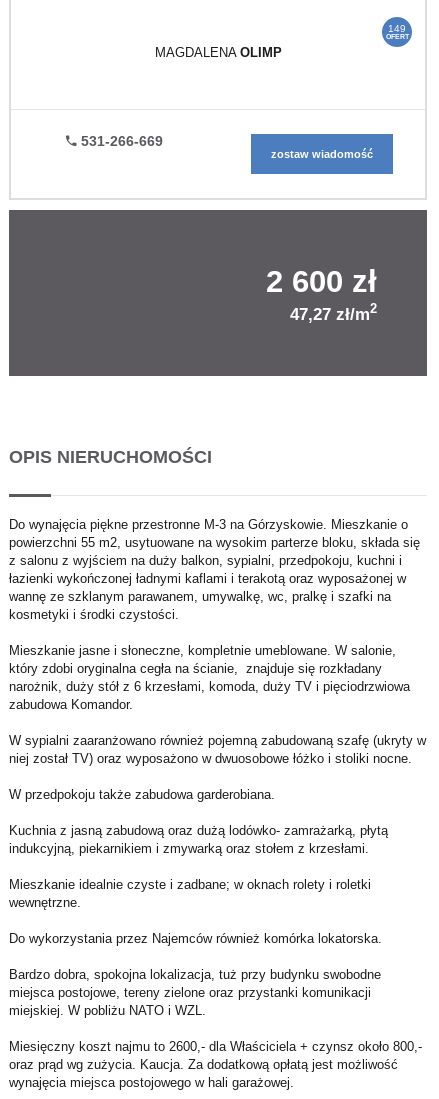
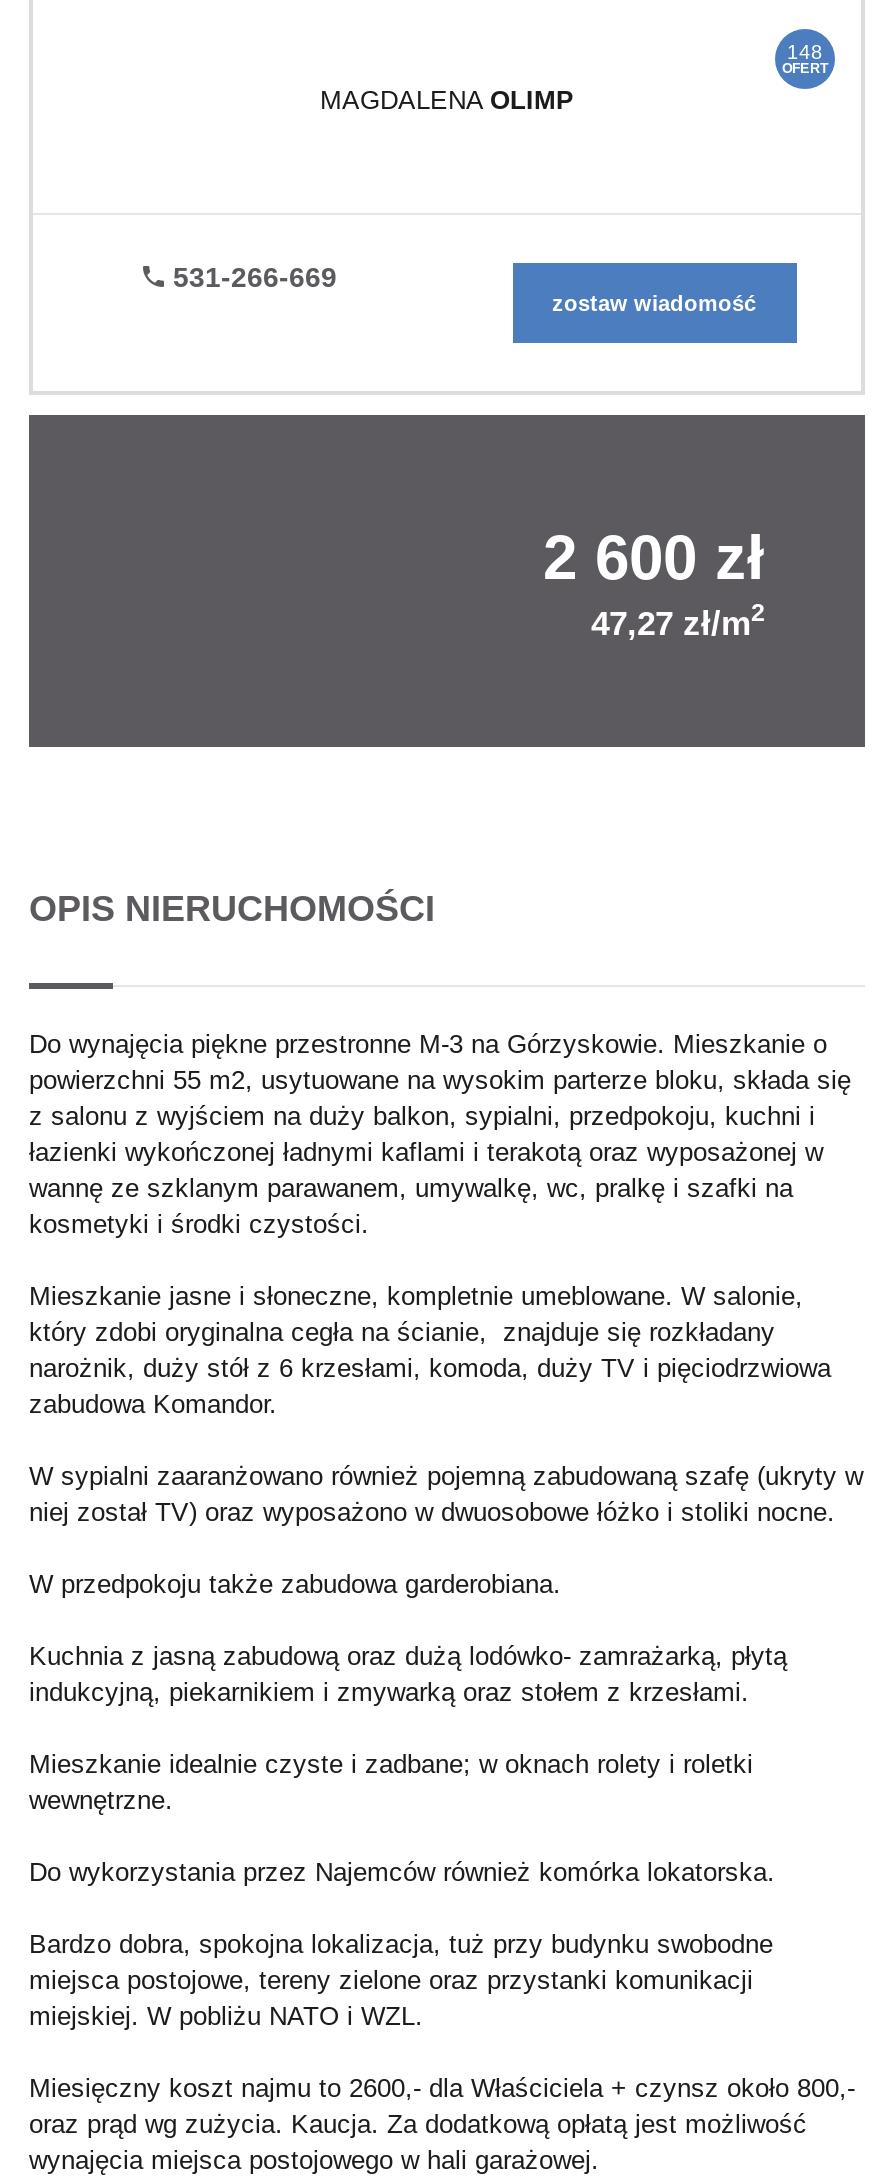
[388,23,406,34] 149 -> [787,41,823,63] 148

